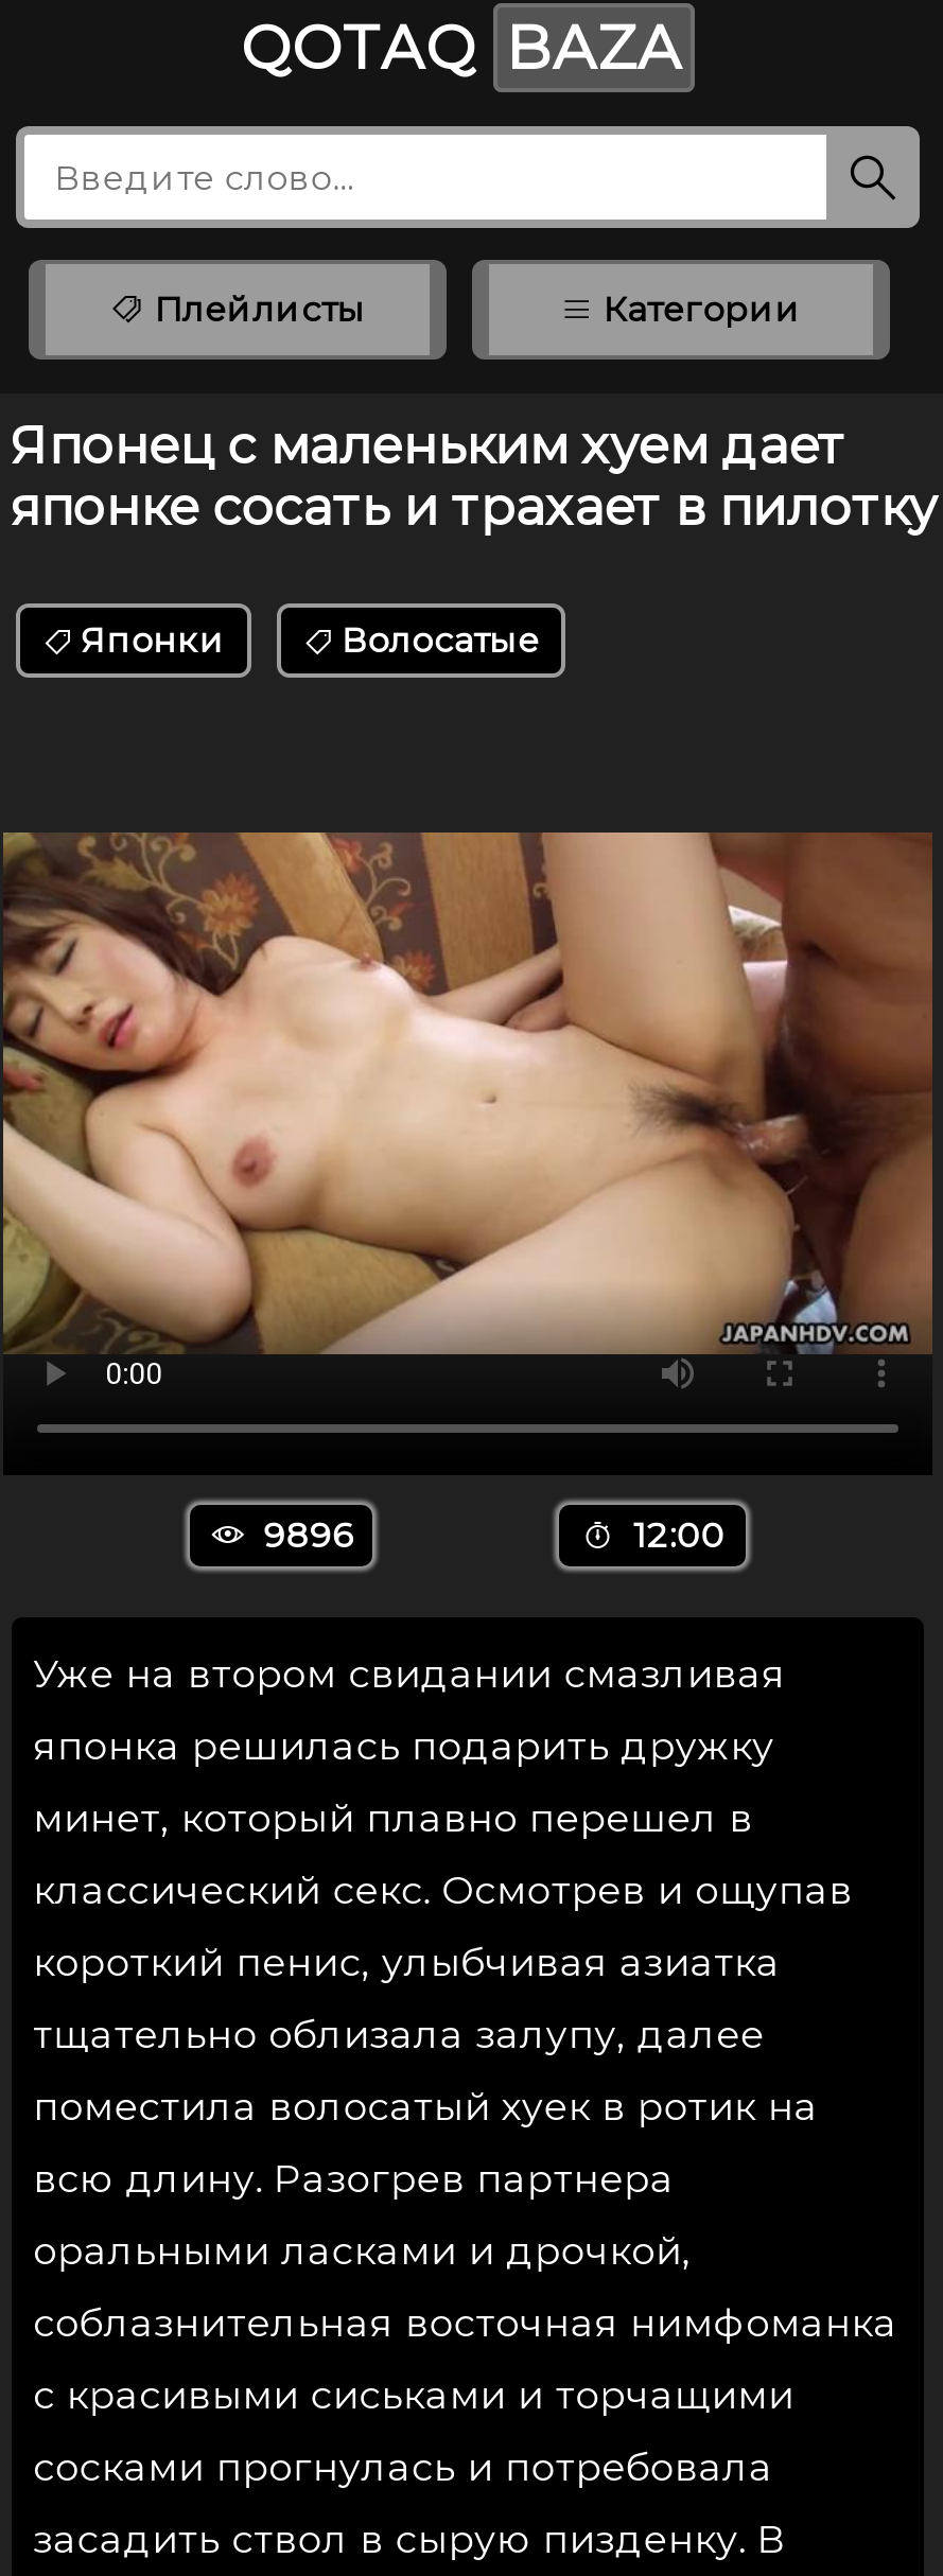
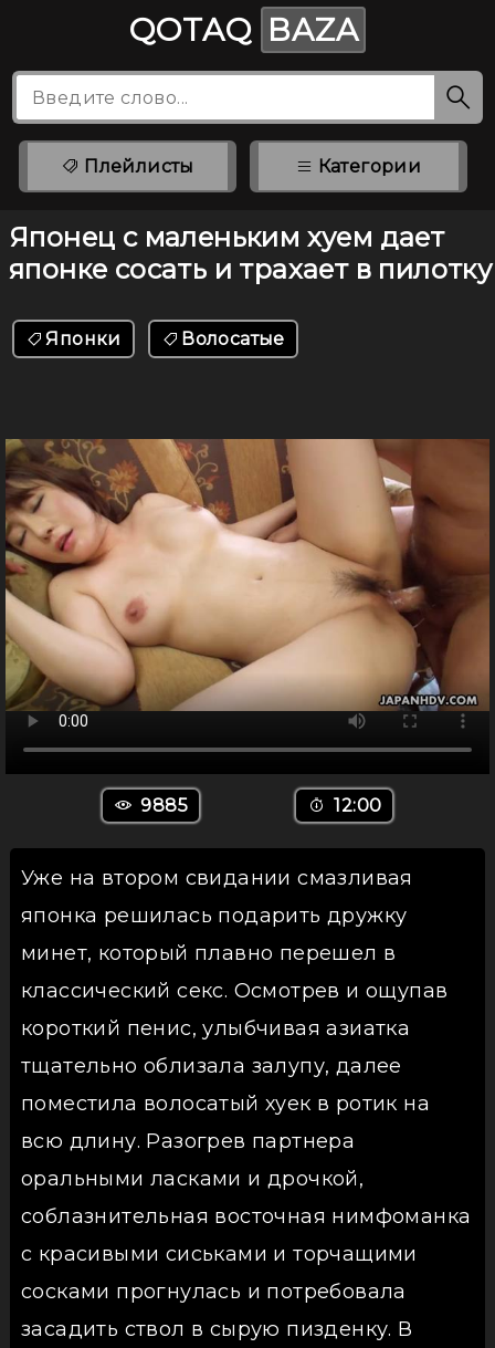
[254,1515,352,1556] 9896 -> [136,795,188,816] 9885

